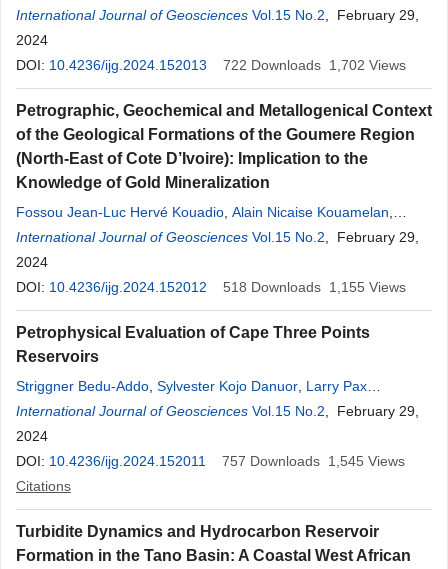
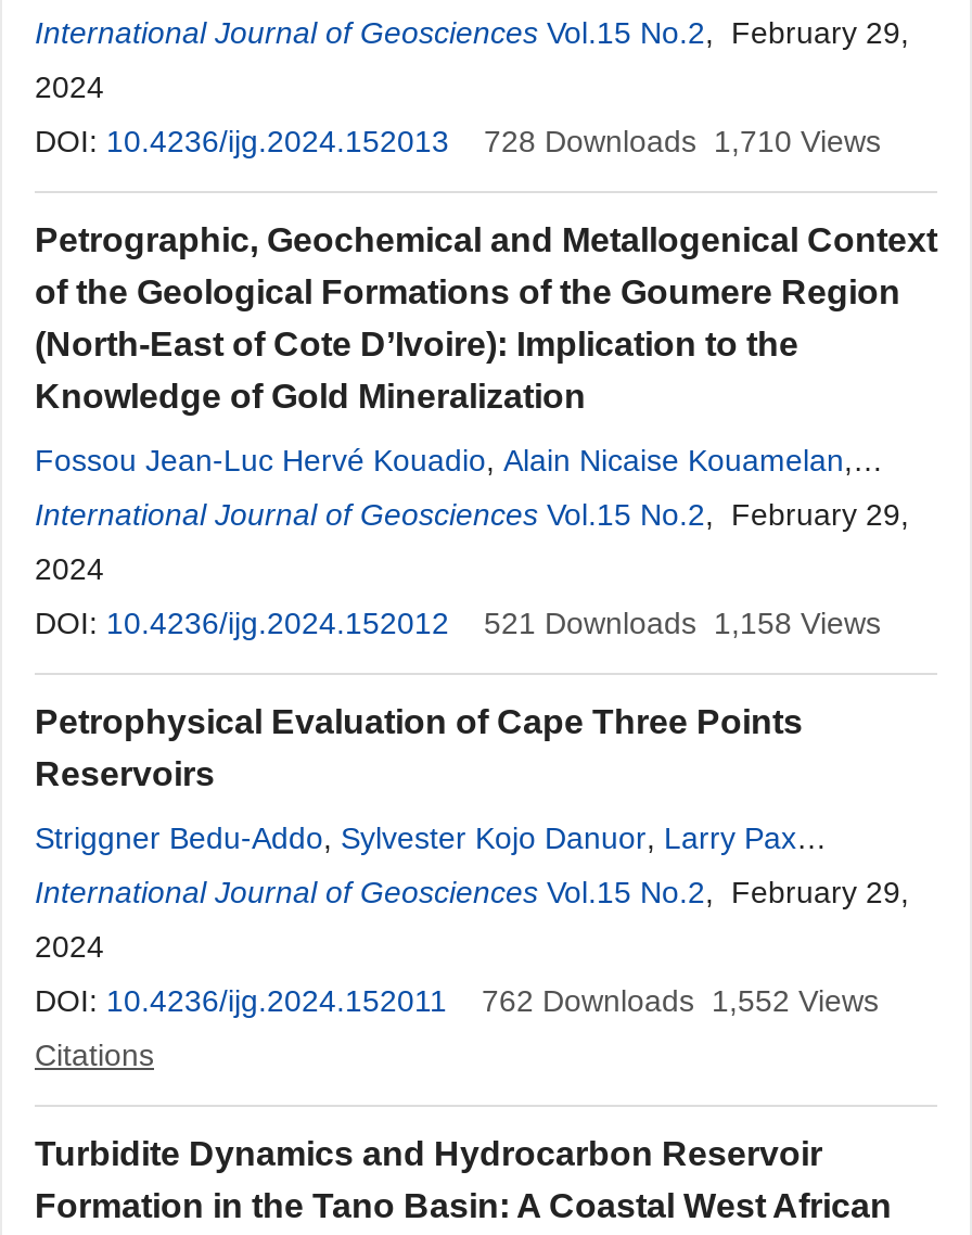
[223,57,406,73] 722 Downloads 1,702 Views -> [484,124,881,158] 728 Downloads 1,710 Views
[223,279,406,295] 518 Downloads 1,155 Views -> [484,606,881,640] 521 Downloads 1,158 Views
[222,453,405,469] 757 Downloads 1,545 Views -> [482,983,879,1018] 762 Downloads 1,552 Views

